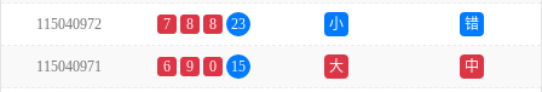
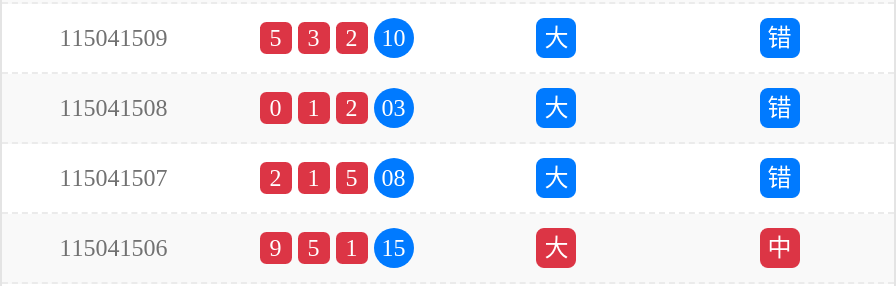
[36,16,344,33] 115040972 | 7 | 8 | 8 | 23 | 小 -> [60,24,568,52] 115041509 | 5 | 3 | 2 | 10 | 大
[36,58,170,75] 115040971 | 6 -> [60,94,792,262] 115041508 | 0 | 1 | 2 | 03 | 大 | 错 | 115041507 | 2 | 1 | 5 | 08 | 大 | 错 | 115041506
[209,58,216,75] 0 -> [308,234,358,262] 5 | 1

